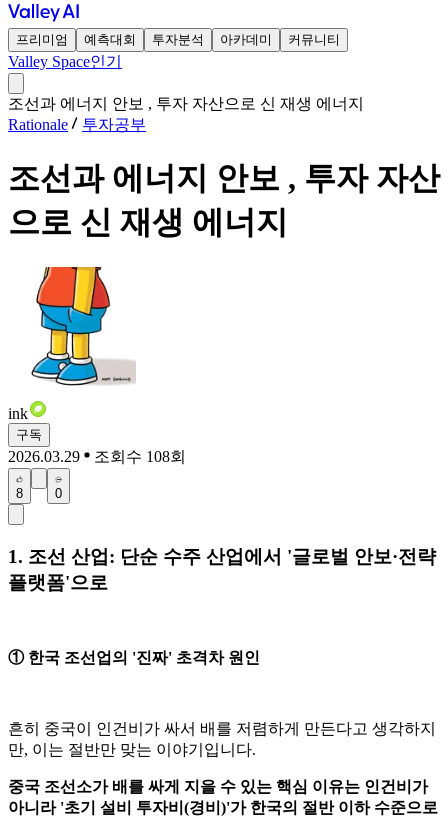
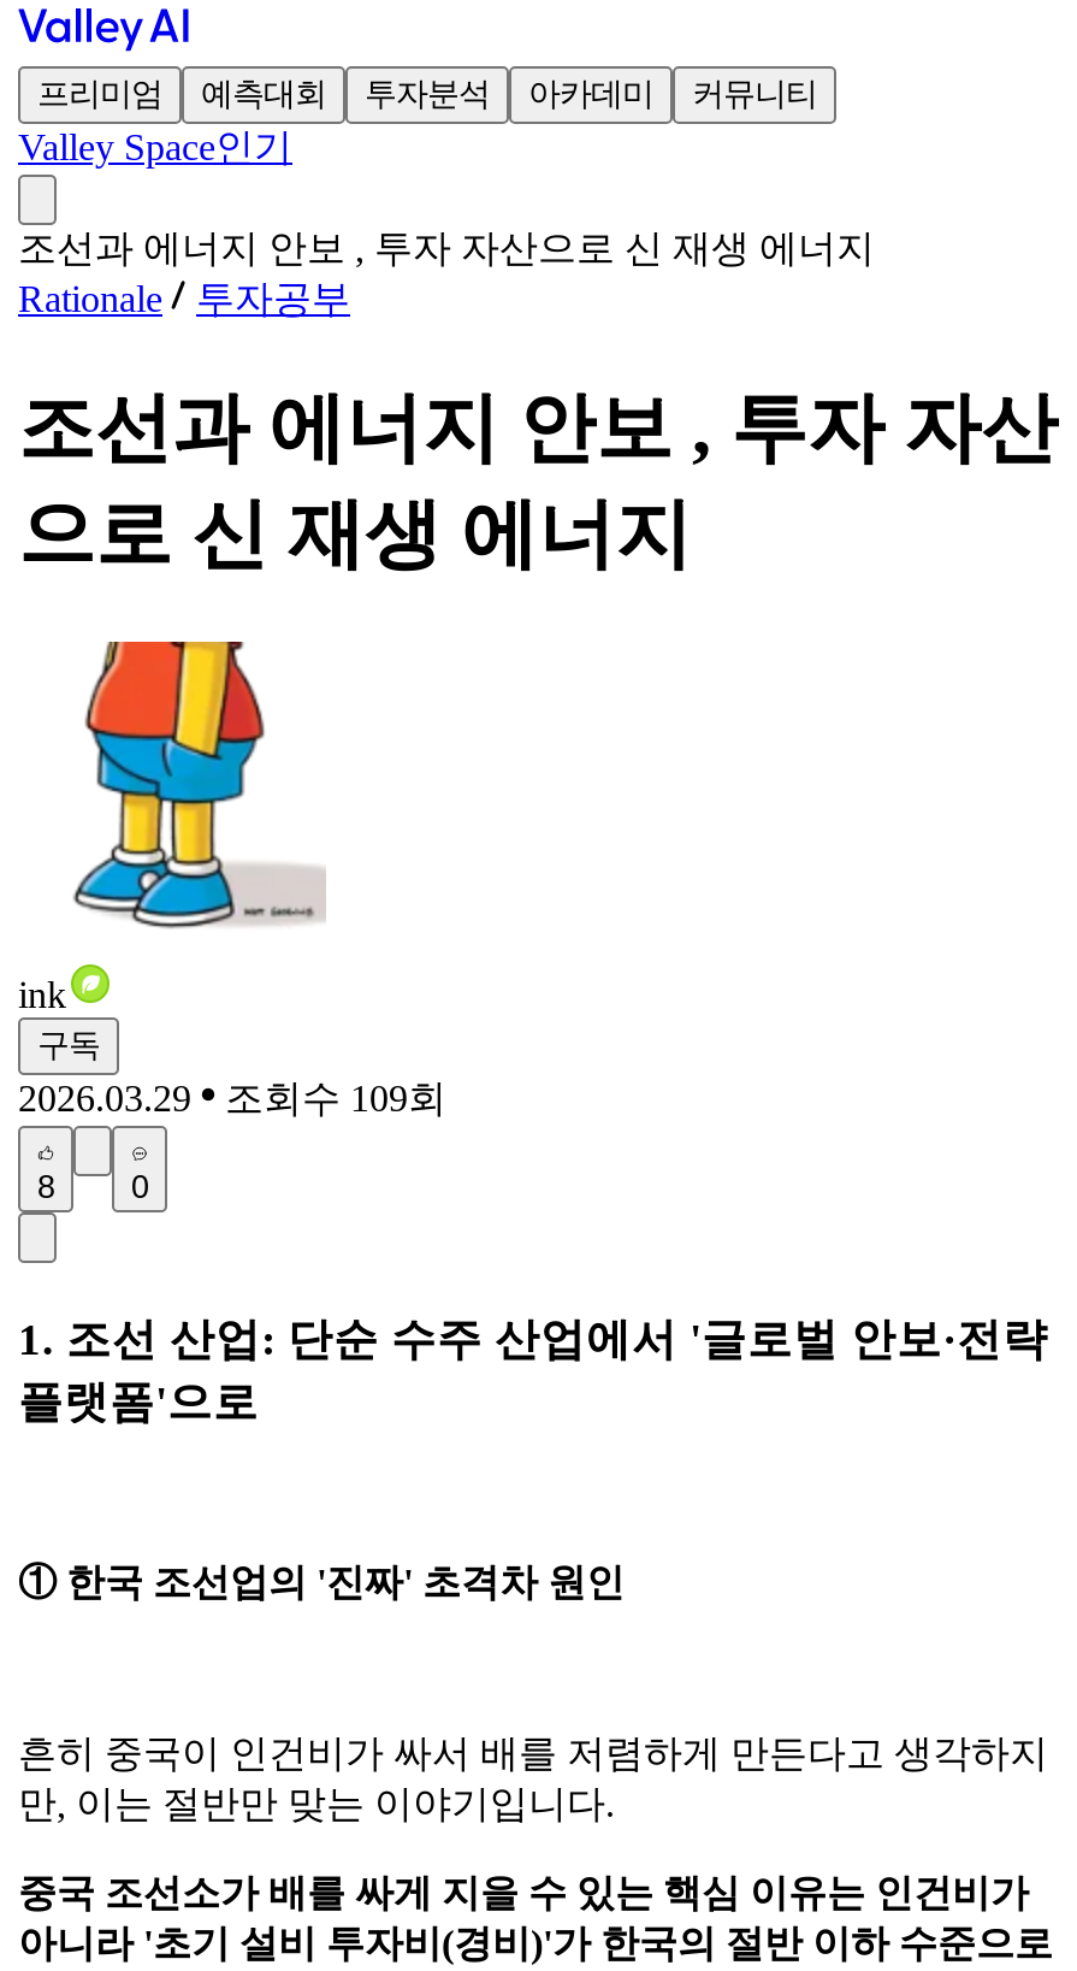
[8,448,186,465] 2026.03.29 조회수 108회 -> [18,1077,446,1118] 2026.03.29 조회수 109회

